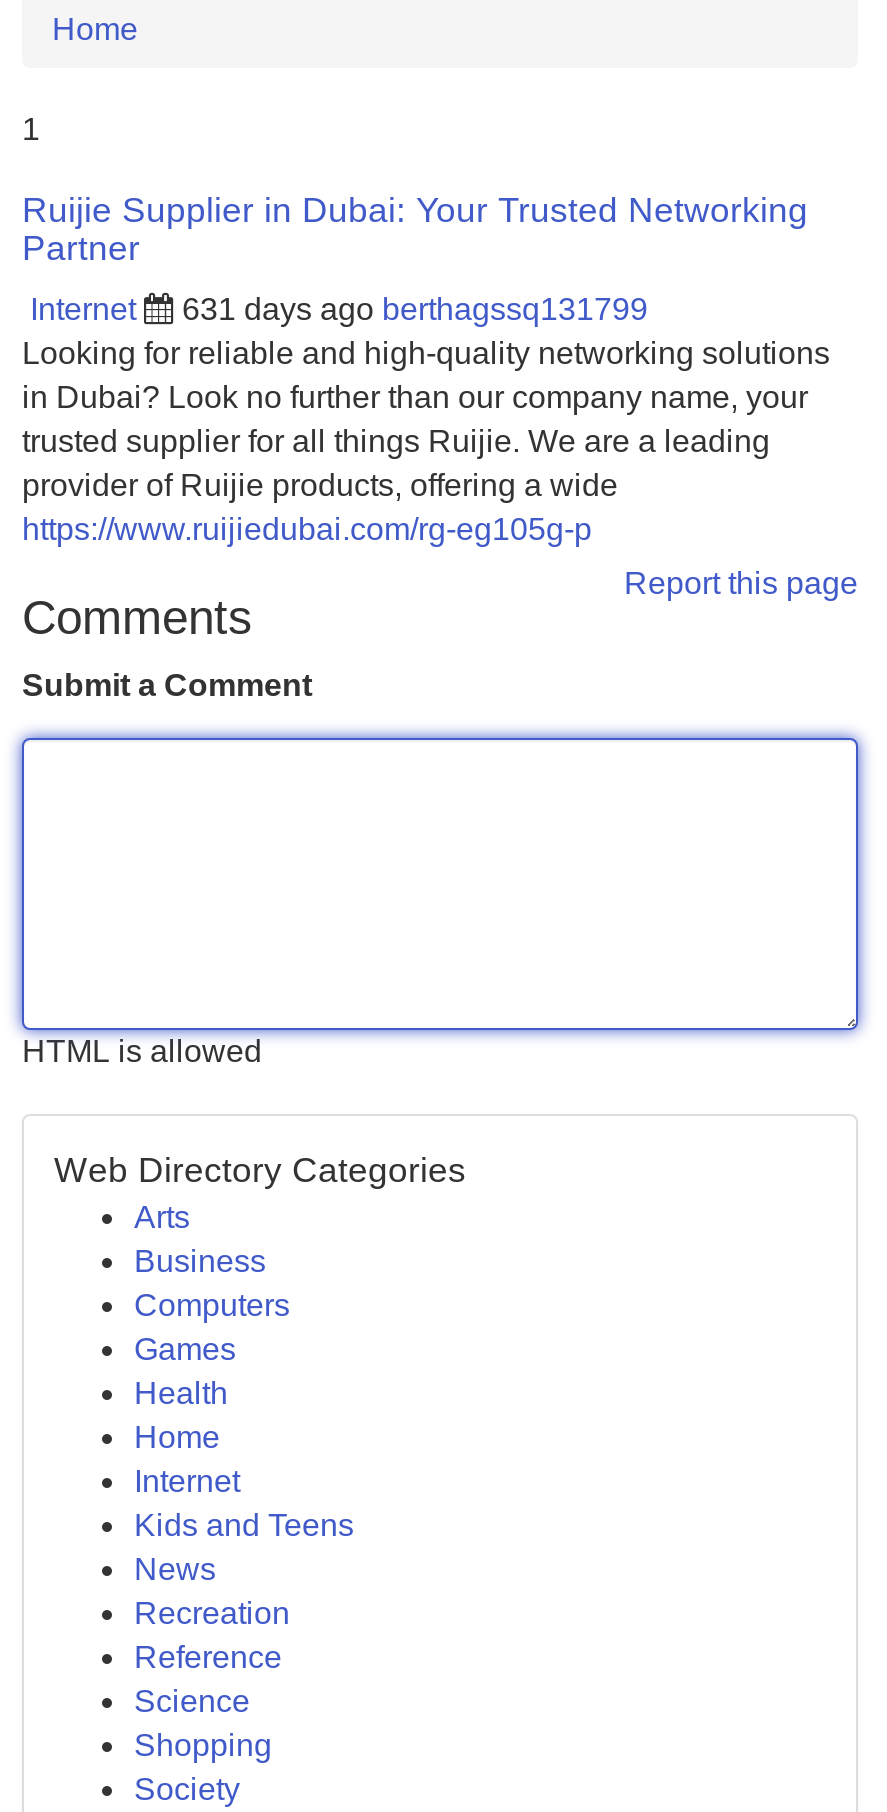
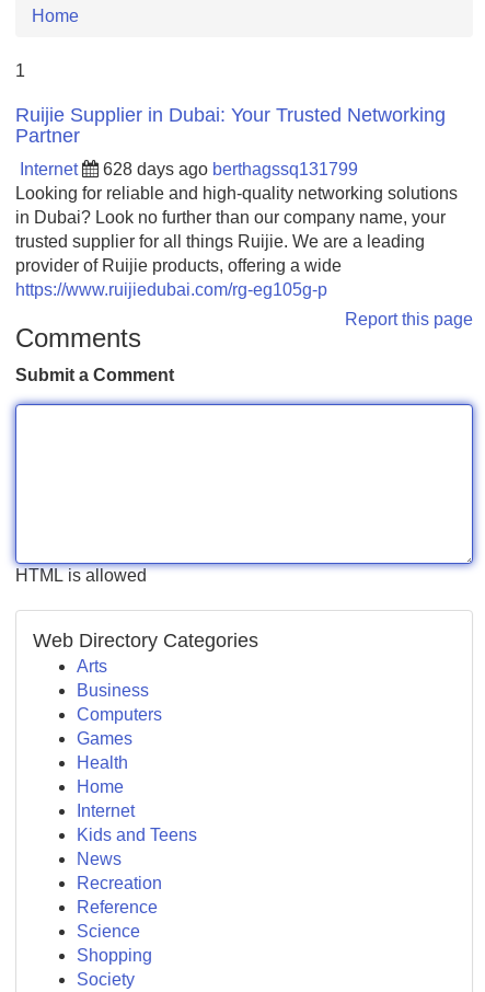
[182,292,648,326] 631 days ago berthagssq131799 -> [103,160,358,178] 628 days ago berthagssq131799

